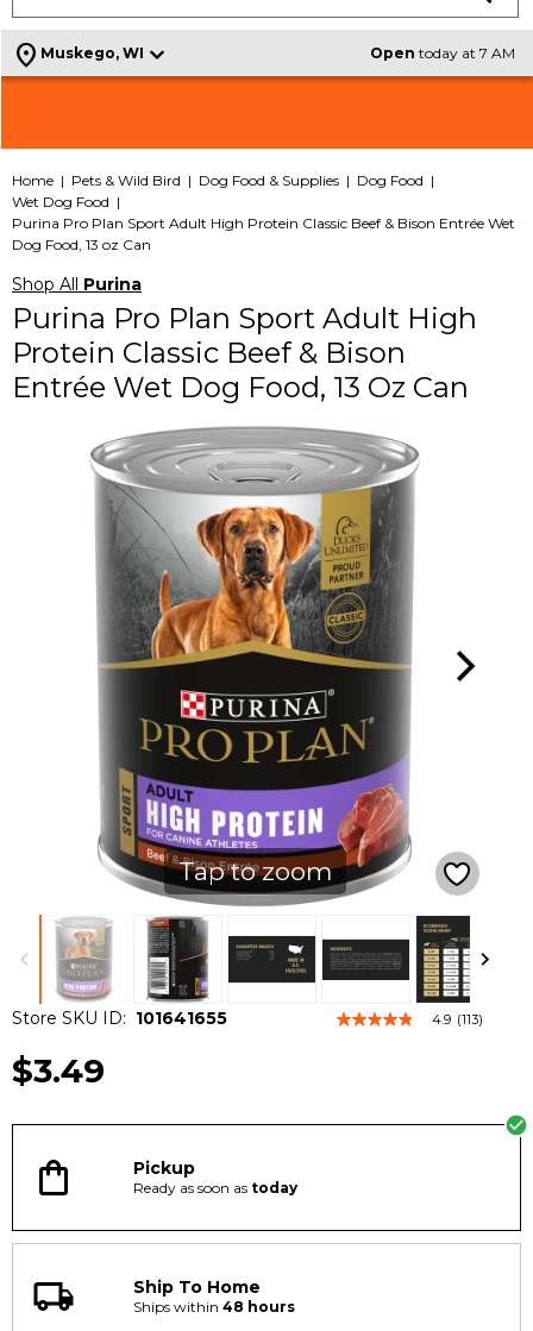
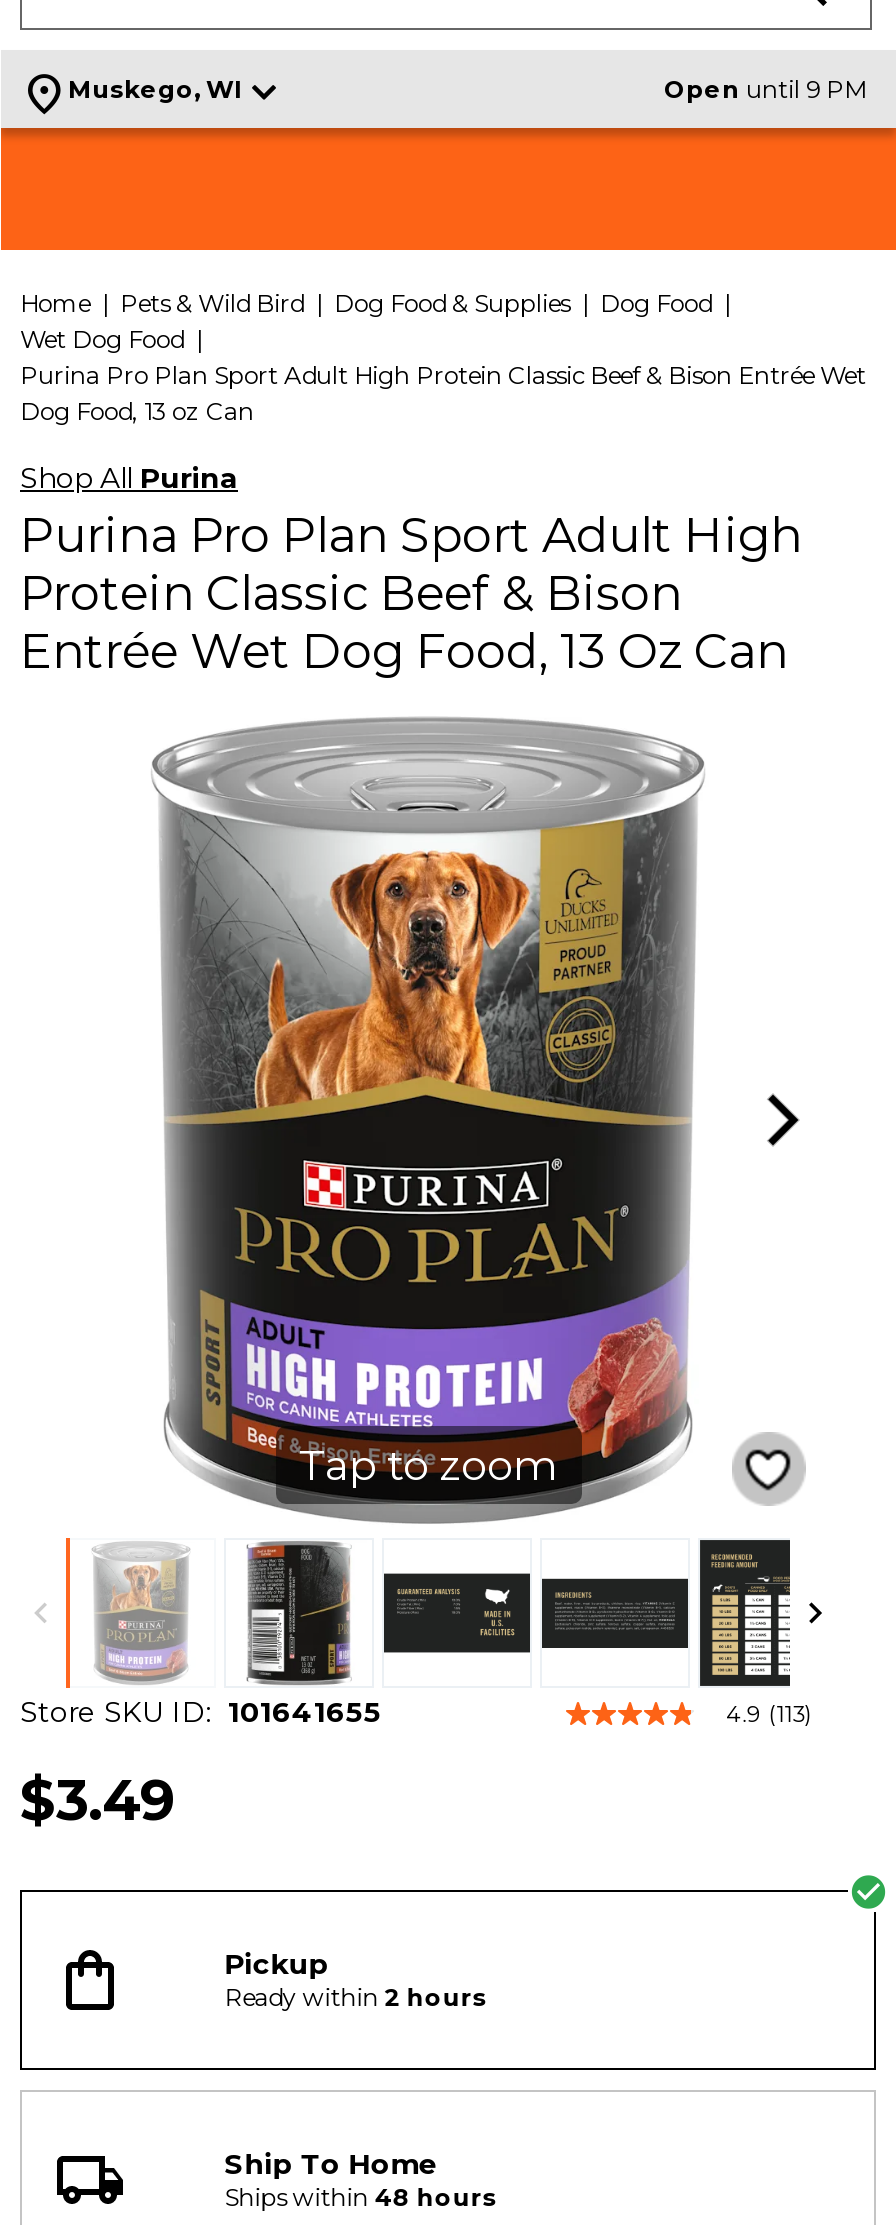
[370,44,515,62] Open today at 7 AM -> [664,74,866,104] Open until 9 PM
[133,1179,298,1197] Ready as soon as today -> [224,1982,486,2012] Ready within 2 hours

